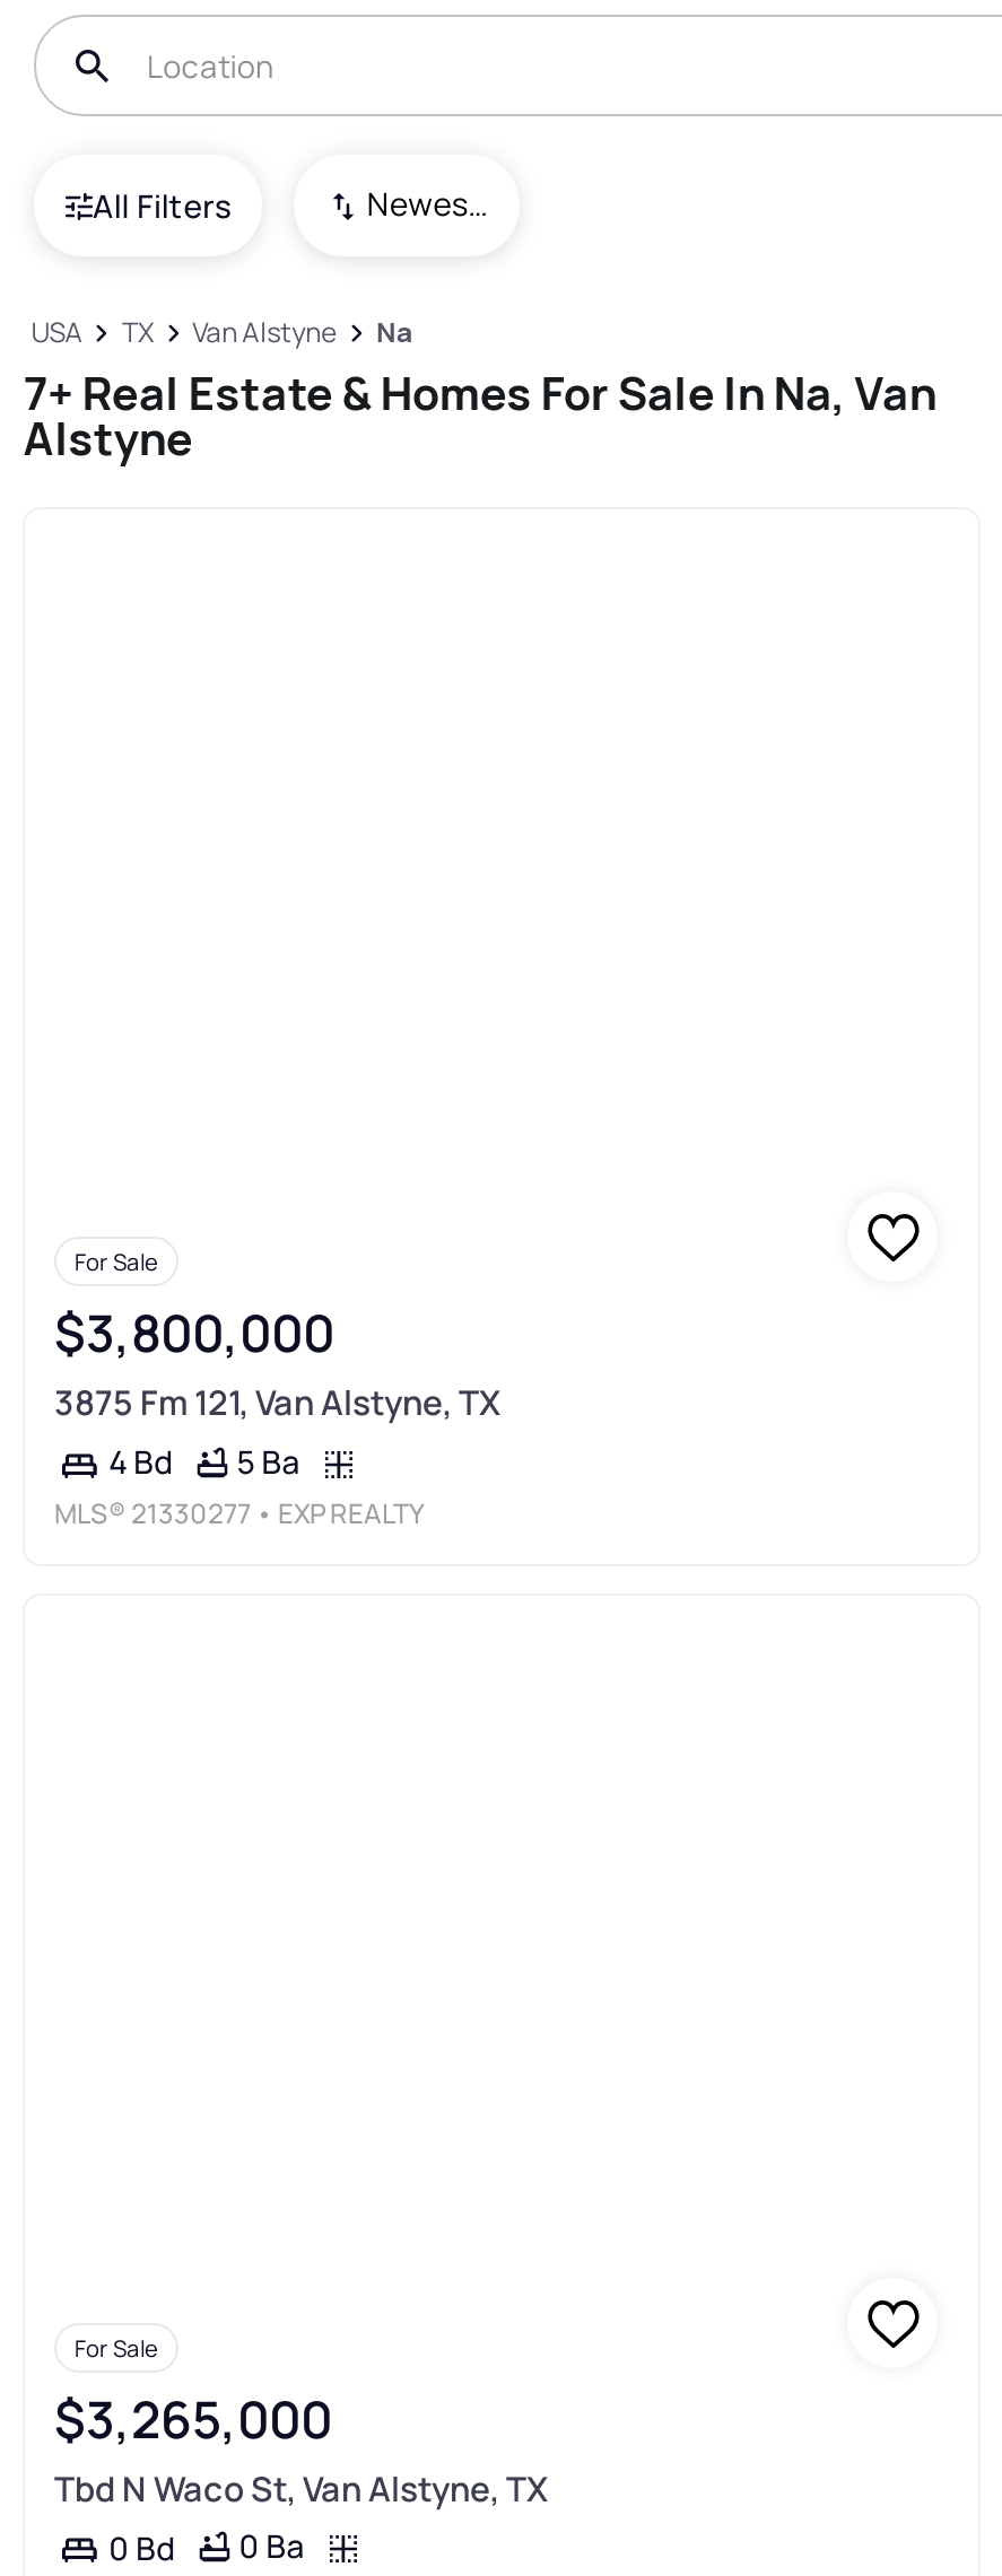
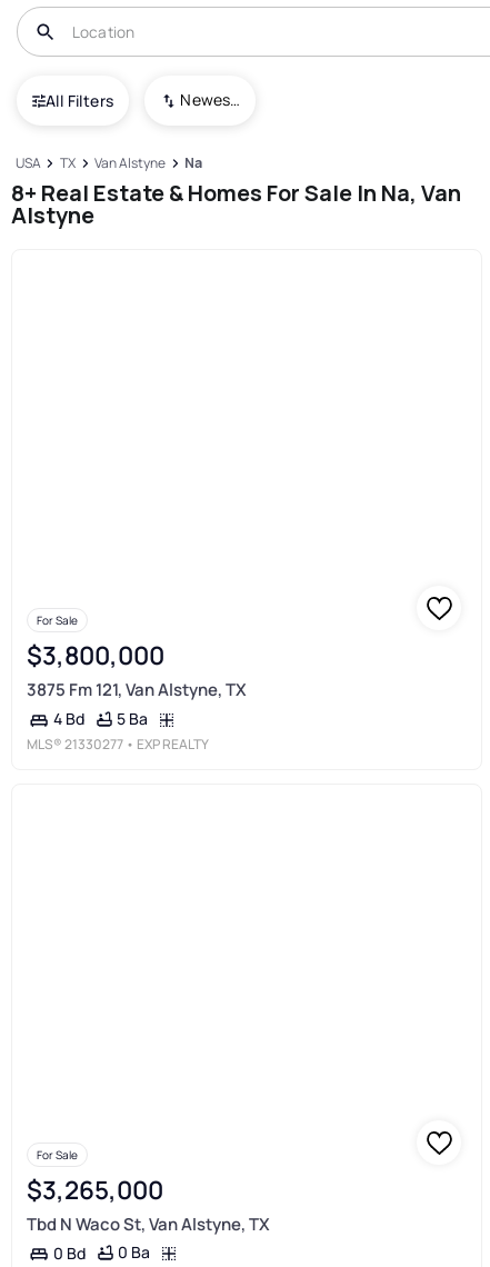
[23,362,936,423] 7+ Real Estate & Homes For Sale In Na, Van -> [11,178,461,208] 8+ Real Estate & Homes For Sale In Na, Van

